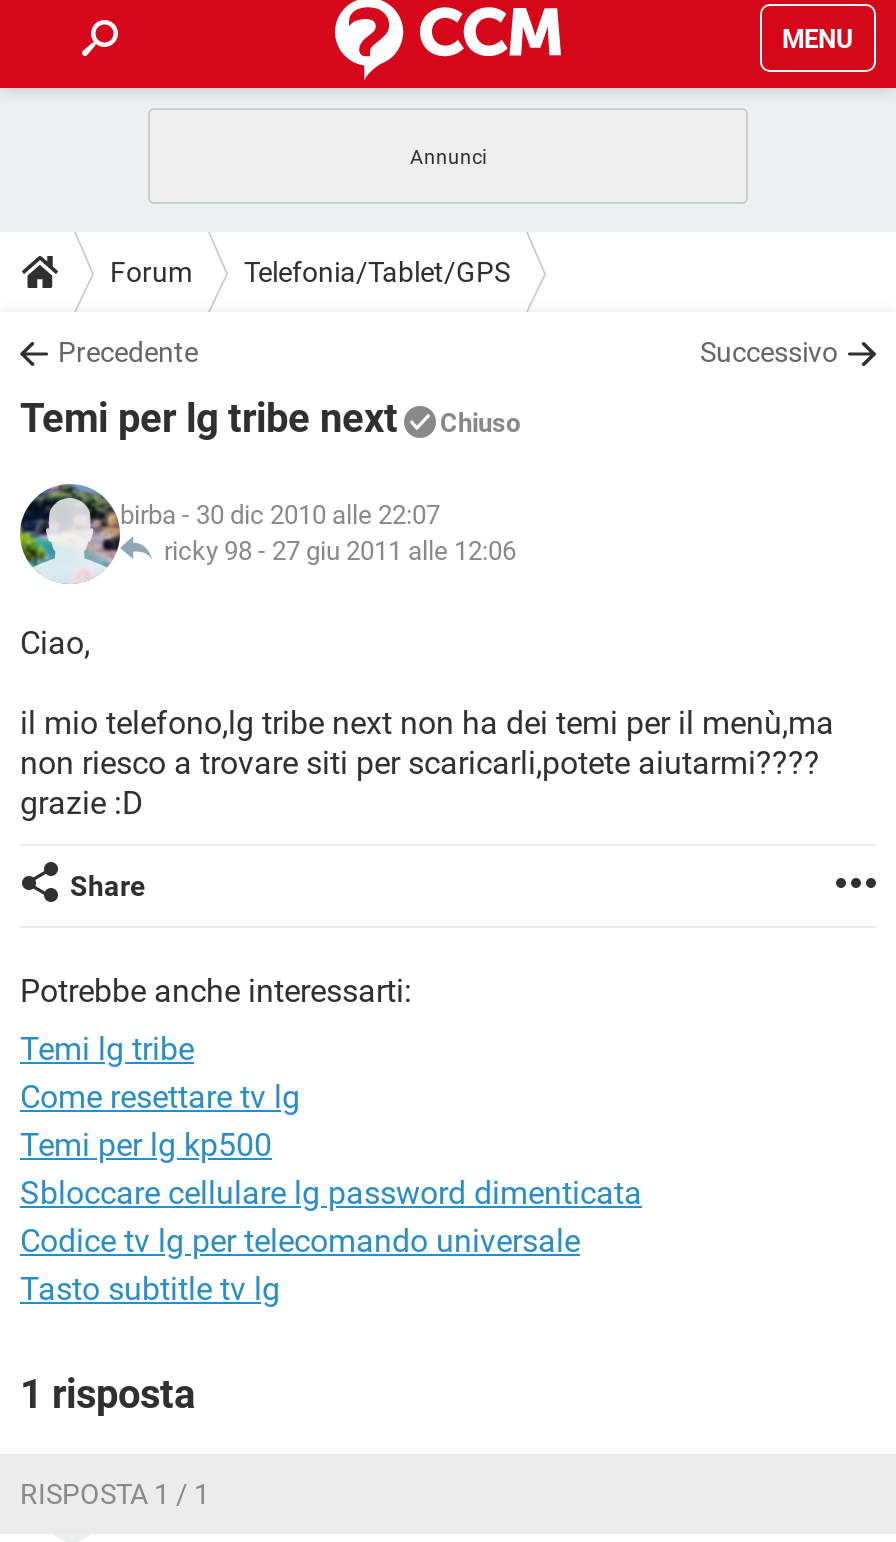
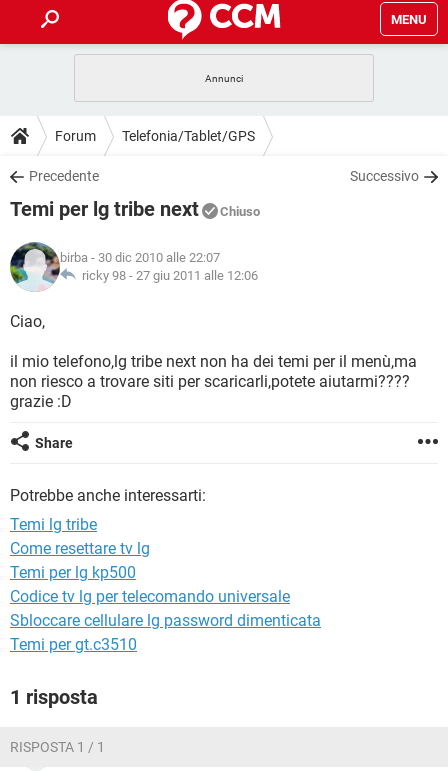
moved [20,1174,642,1212] -> [10,611,321,630]: Sbloccare cellulare lg password dimenticata
moved [20,1222,580,1260] -> [10,587,290,606]: Codice tv lg per telecomando universale
[20,1270,280,1308] Tasto subtitle tv lg -> [10,635,137,654] Temi per gt.c3510

